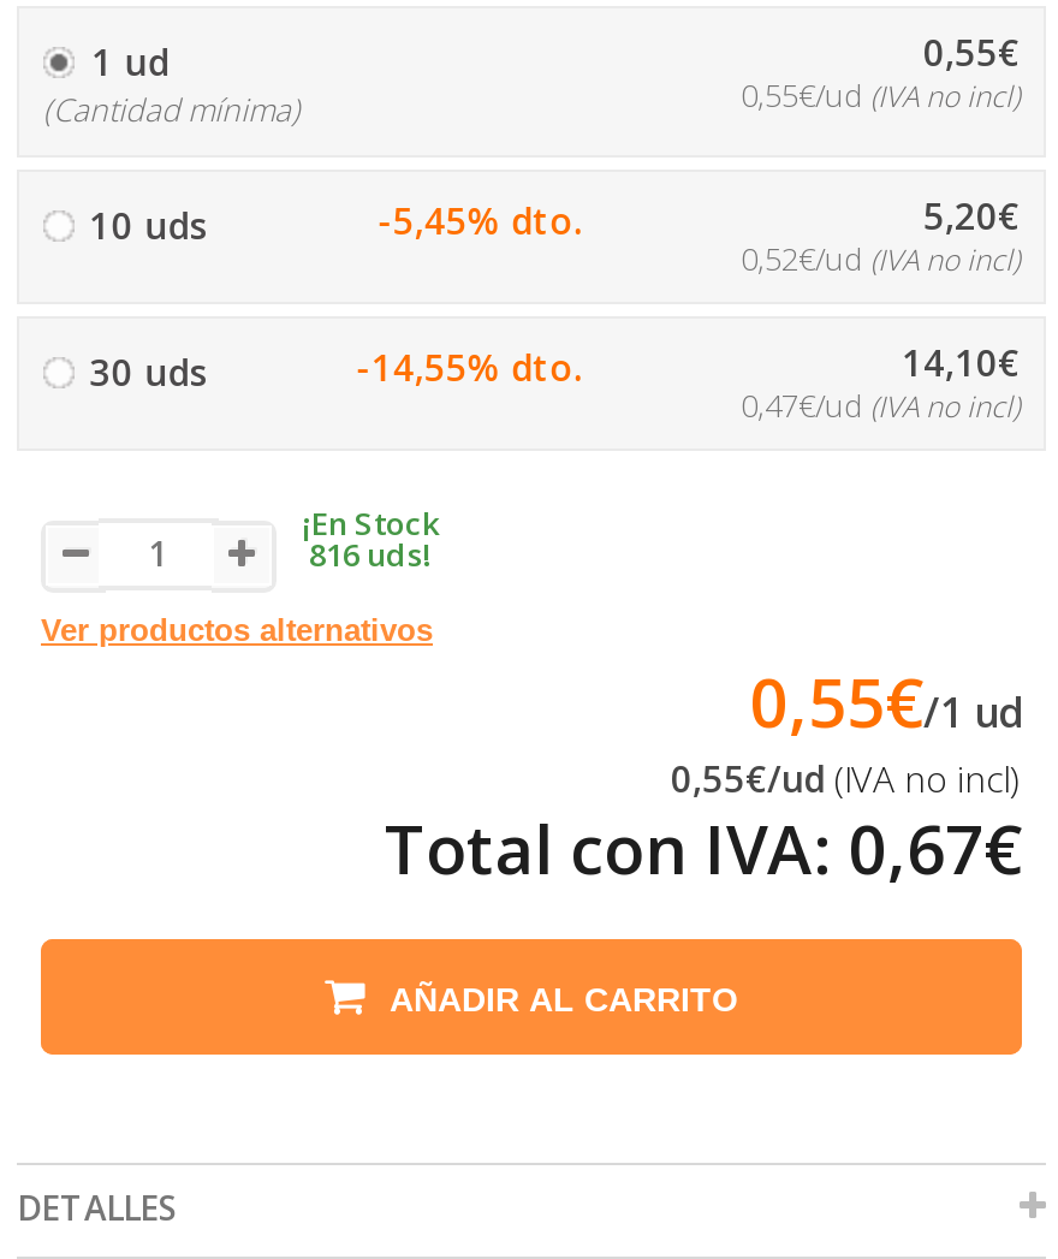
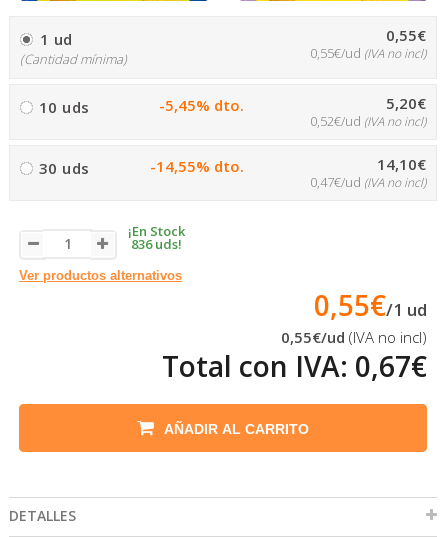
[309,533,432,576] 816 uds! -> [130,235,181,253] 836 uds!

